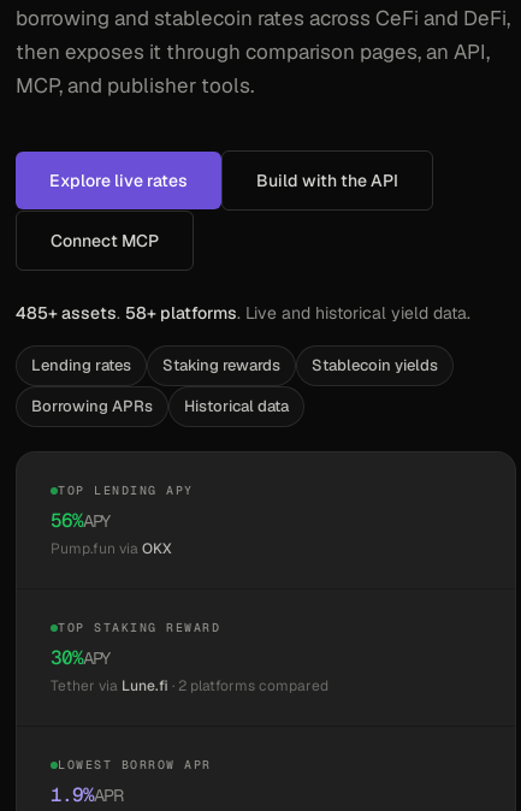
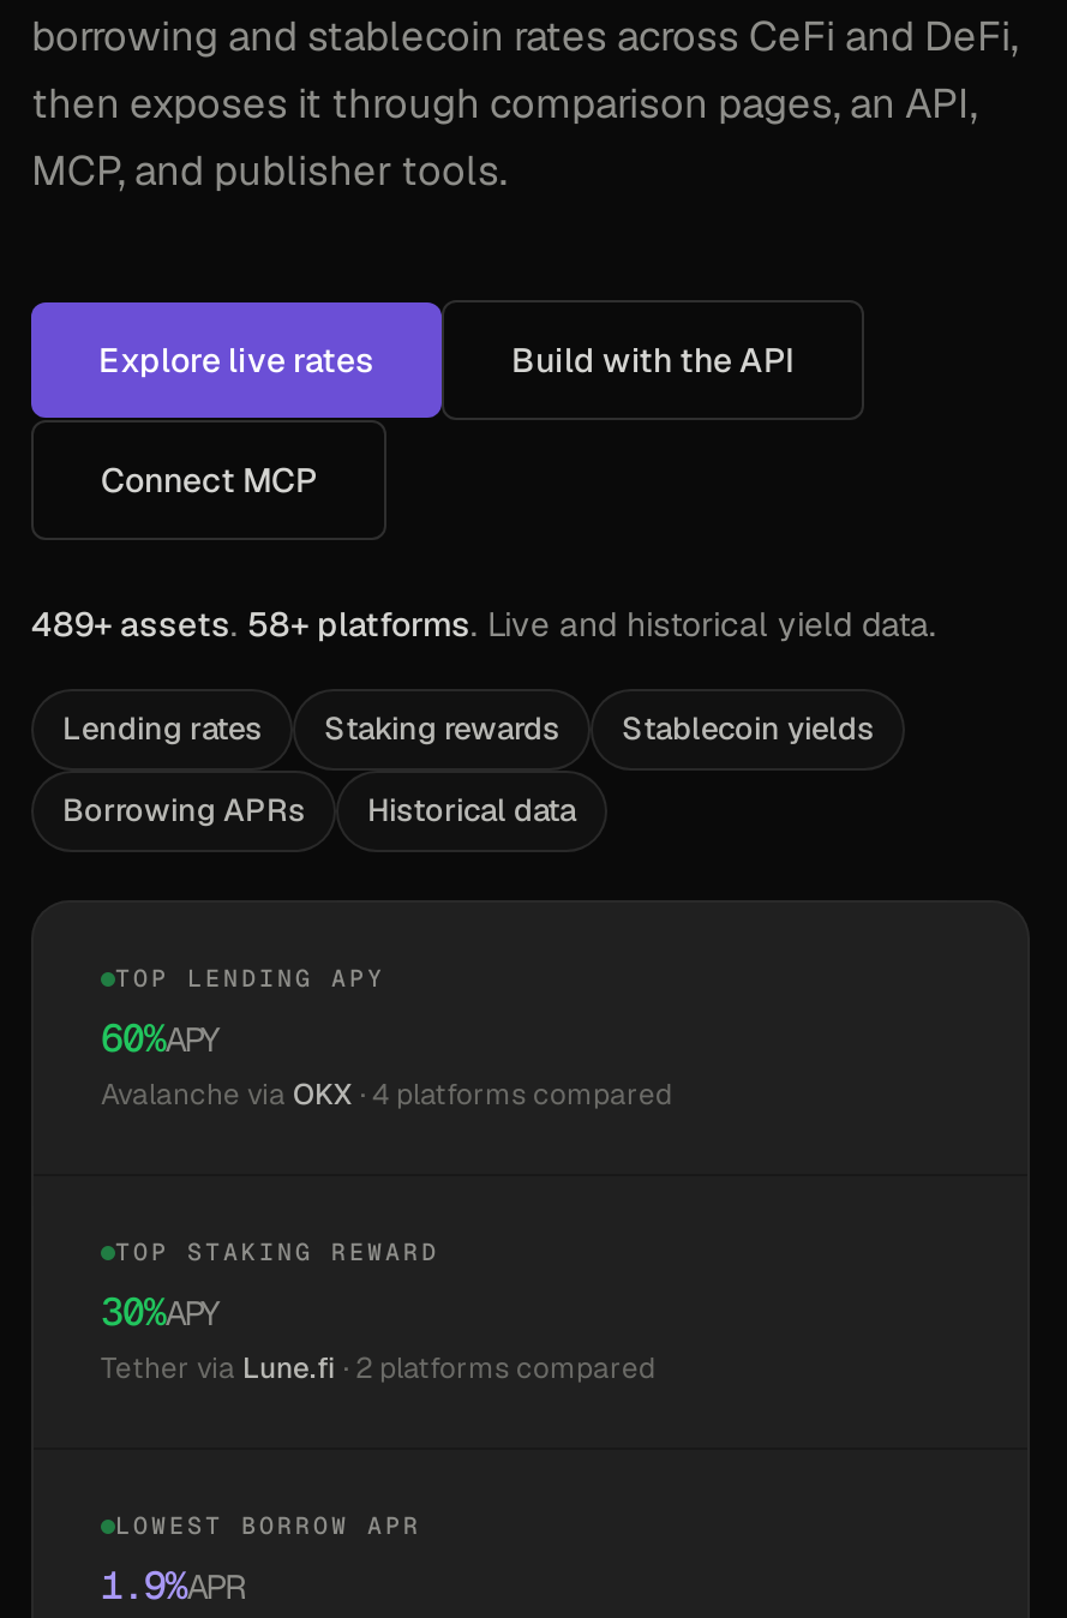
[16,302,470,324] 485+ assets. 58+ platforms. Live and historical yield data. -> [31,603,936,646] 489+ assets. 58+ platforms. Live and historical yield data.
[51,508,172,558] 56%APY | Pump.fun via OKX -> [101,1013,672,1114] 60%APY | Avalanche via OKX · 4 platforms compared

